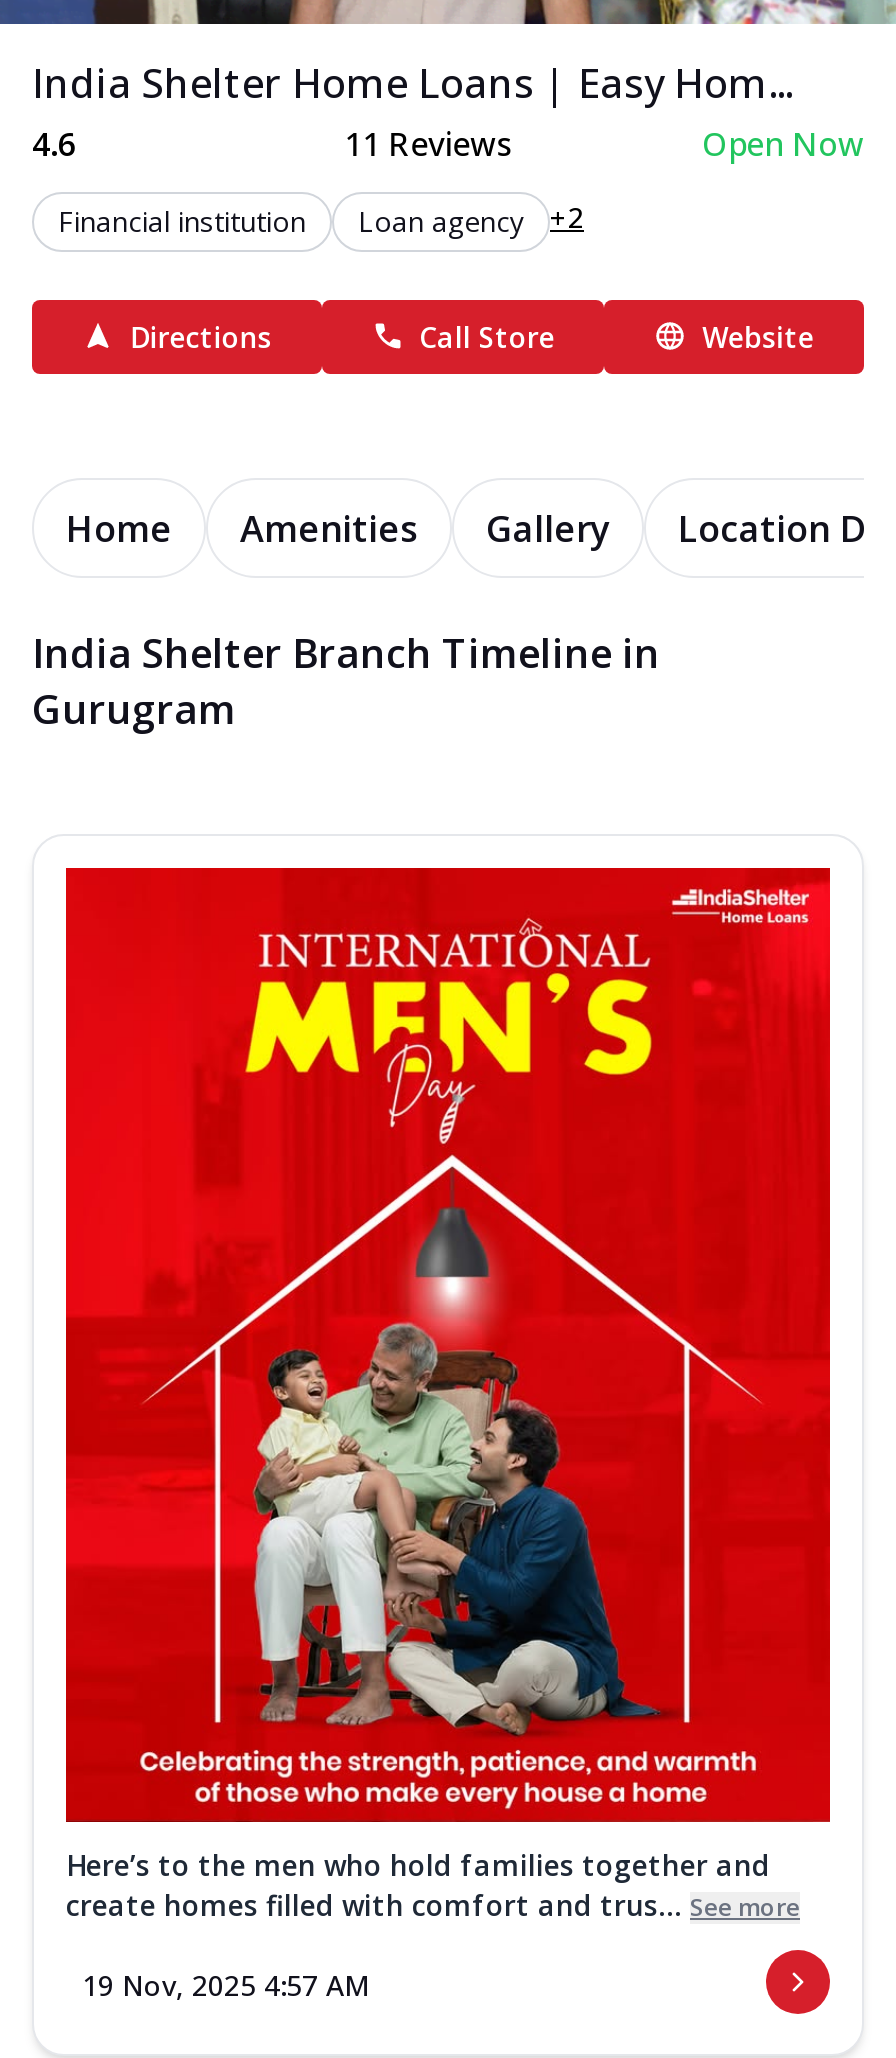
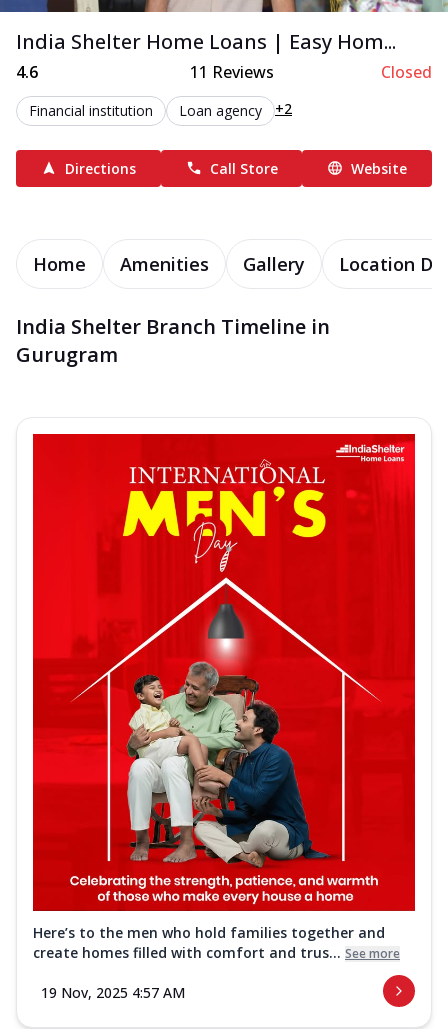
[702,121,864,165] Open Now -> [381,60,432,82] Closed

